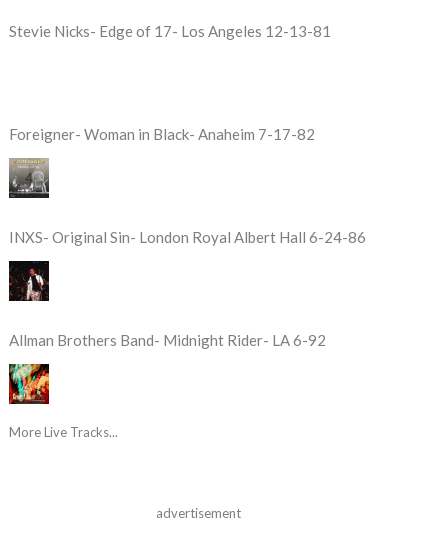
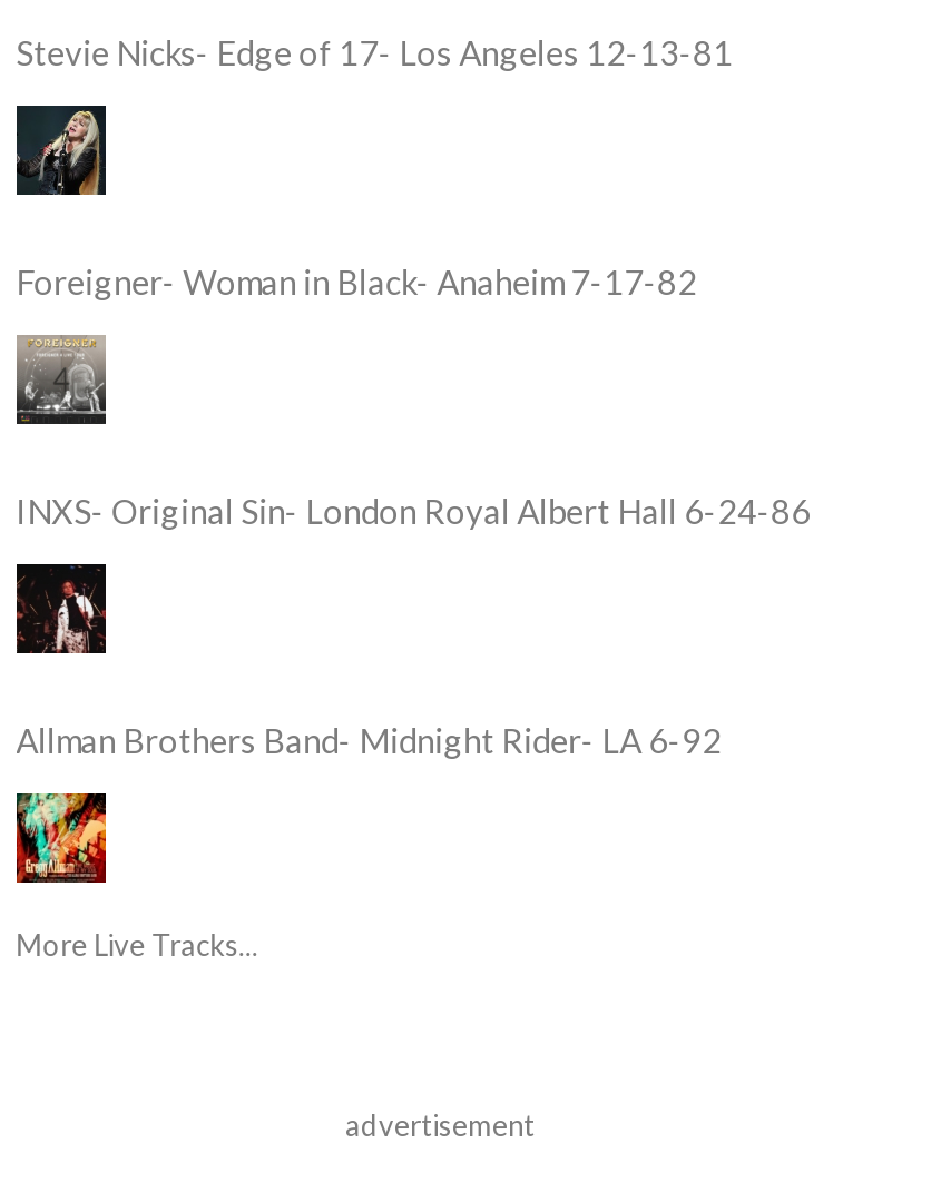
none -> [14,103,108,197] [image]

